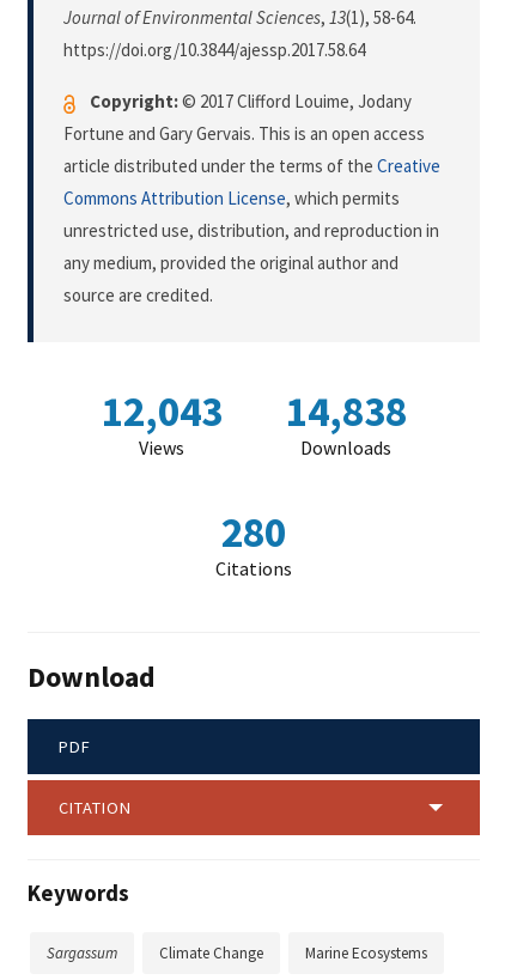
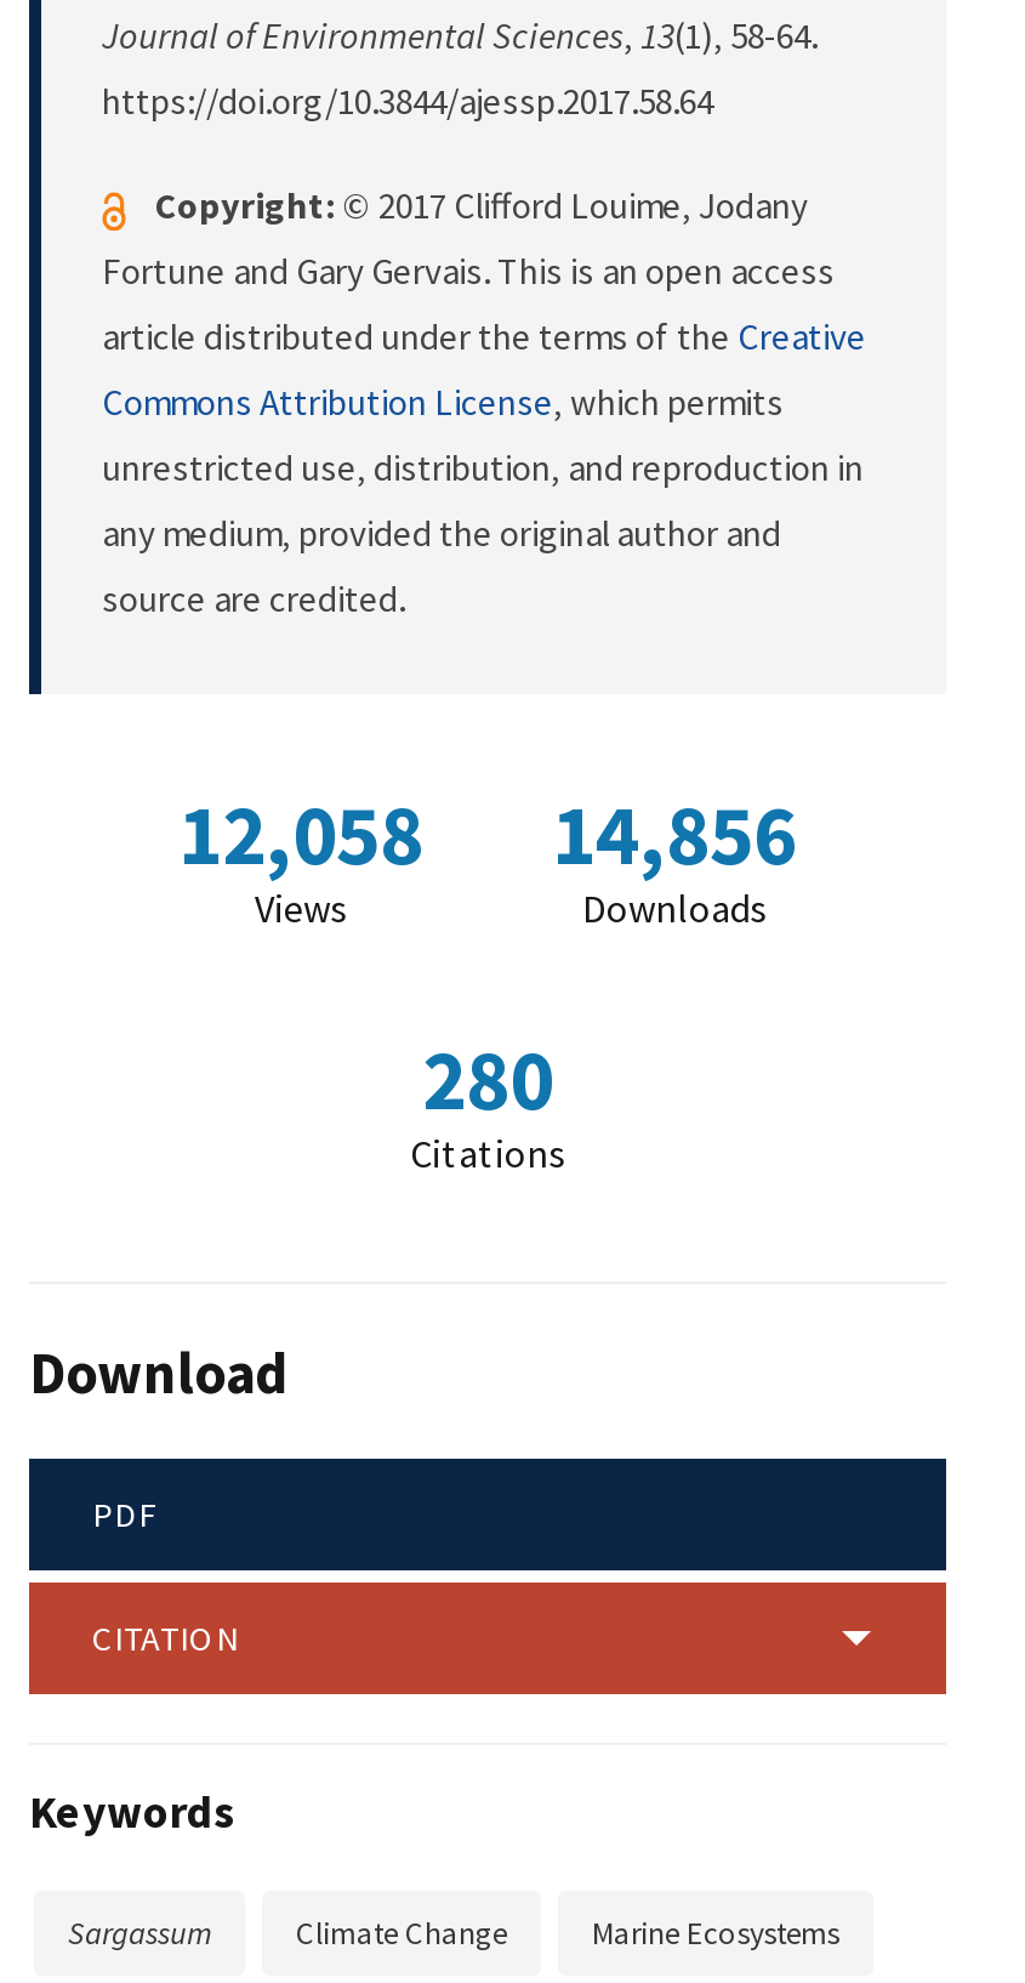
[101,386,222,438] 12,043 -> [178,783,423,889] 12,058
[285,386,406,438] 14,838 -> [552,783,797,889] 14,856

